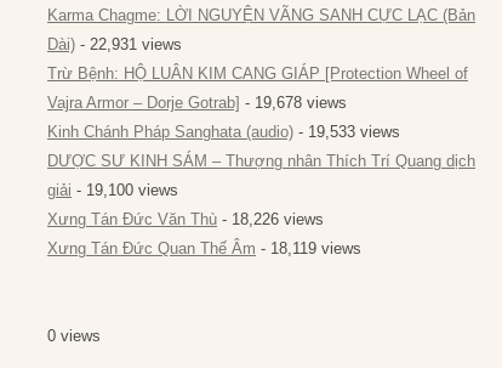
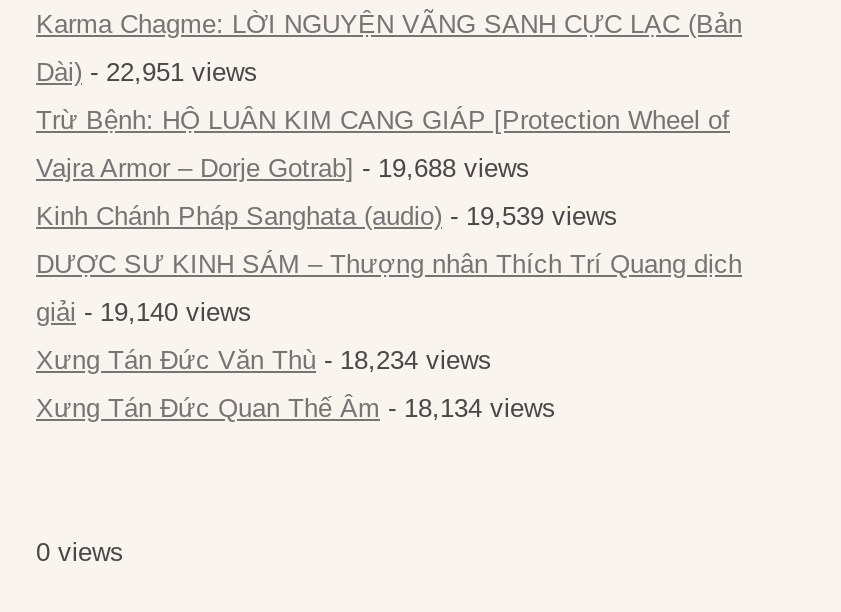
[47,35,182,53] Dài) - 22,931 views -> [36,57,258,87] Dài) - 22,951 views
[47,94,347,112] Vajra Armor – Dorje Gotrab] - 19,678 views -> [36,153,530,183] Vajra Armor – Dorje Gotrab] - 19,688 views
[47,123,400,141] Kinh Chánh Pháp Sanghata (audio) - 19,533 views -> [36,201,618,231] Kinh Chánh Pháp Sanghata (audio) - 19,539 views
[47,181,178,199] giải - 19,100 views -> [36,297,252,327] giải - 19,140 views
[47,210,324,228] Xưng Tán Đức Văn Thù - 18,226 views -> [36,345,492,375] Xưng Tán Đức Văn Thù - 18,234 views
[47,239,361,257] Xưng Tán Đức Quan Thế Âm - 18,119 views -> [36,393,556,423] Xưng Tán Đức Quan Thế Âm - 18,134 views

